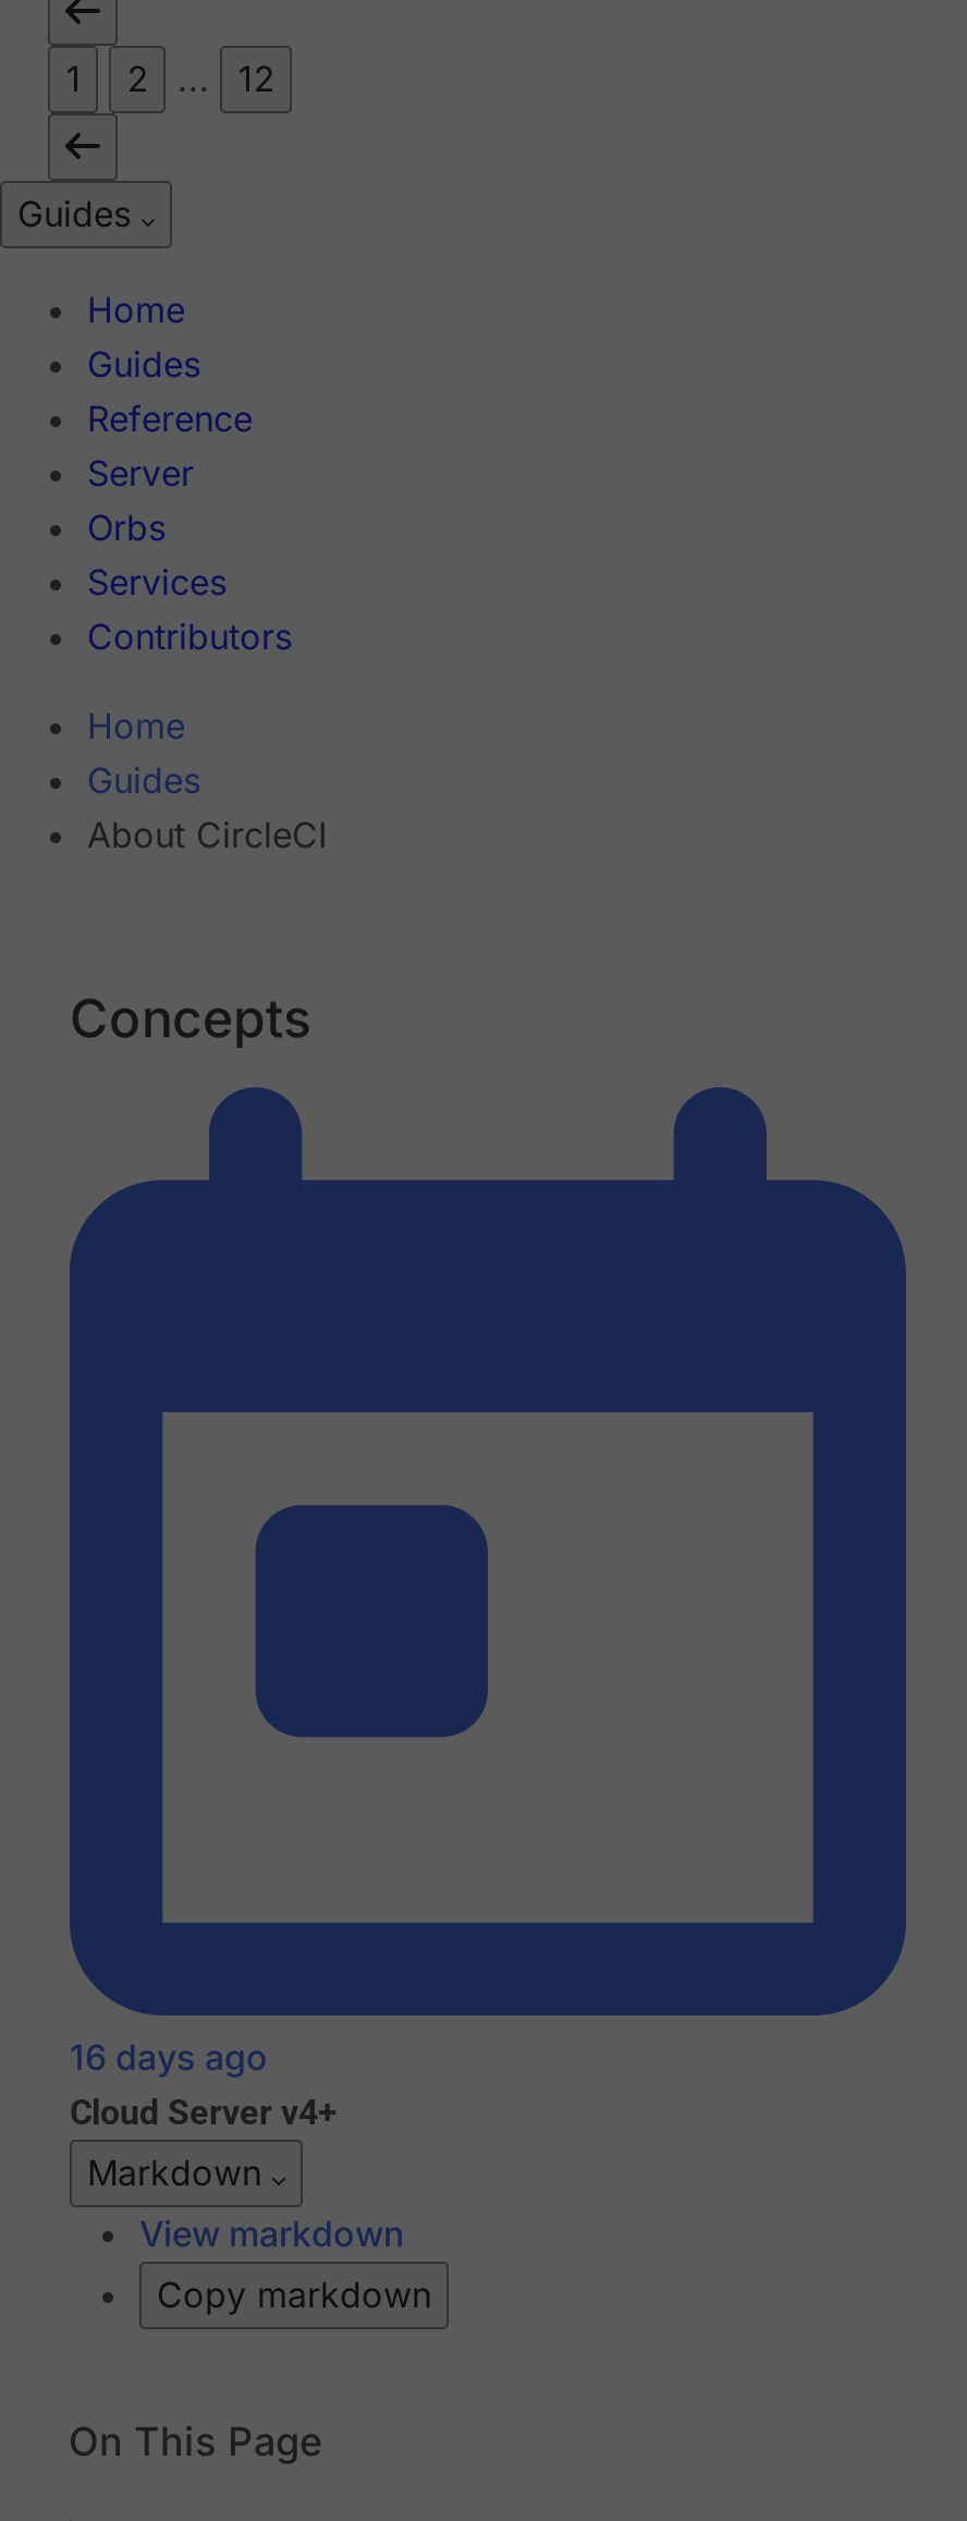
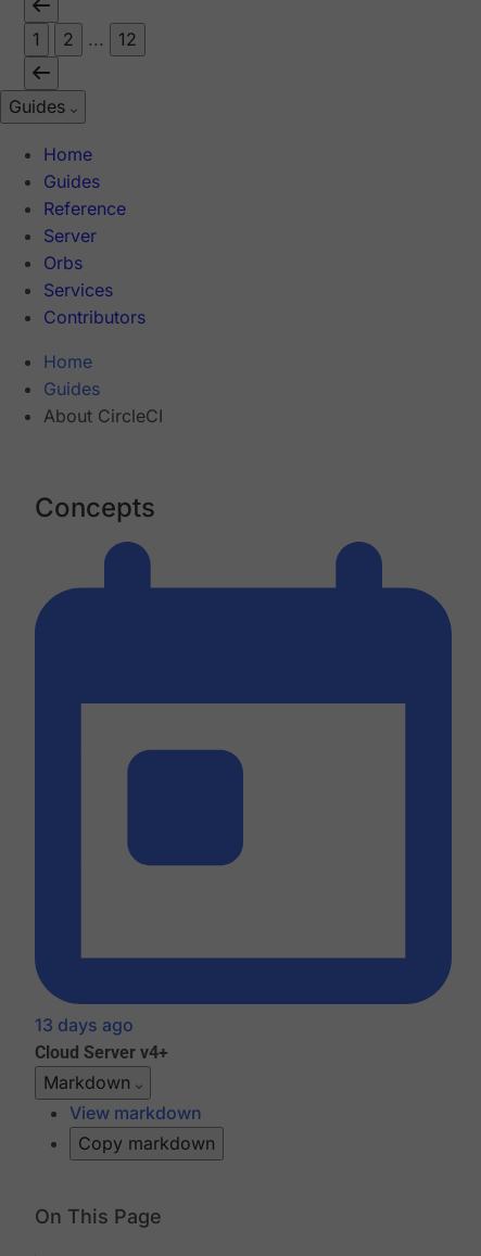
[70,2036,268,2080] 16 days ago -> [35,1014,134,1036] 13 days ago

